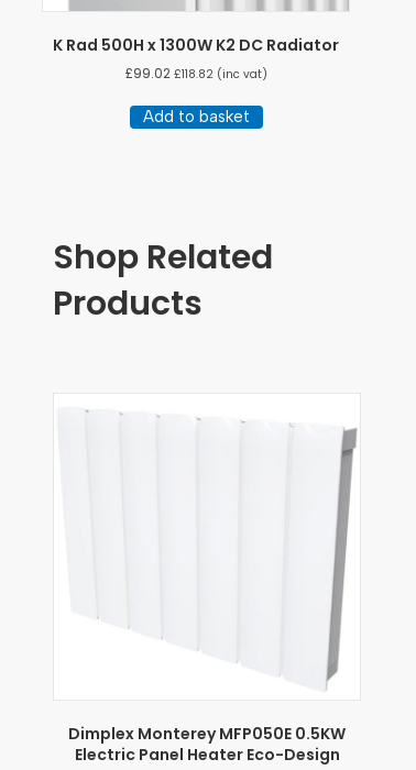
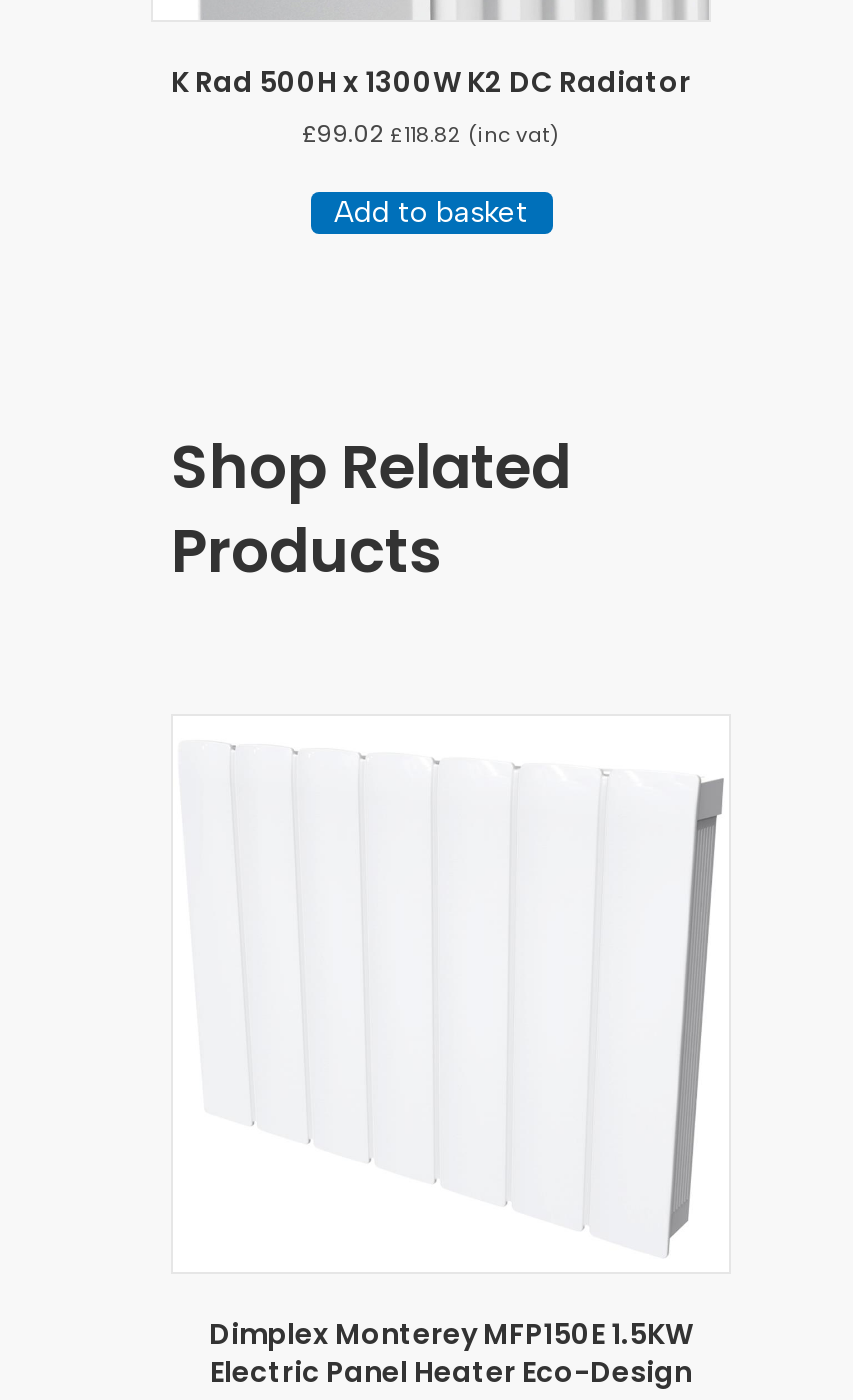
[68,722,346,744] Dimplex Monterey MFP050E 0.5KW -> [209,1313,693,1353] Dimplex Monterey MFP150E 1.5KW

